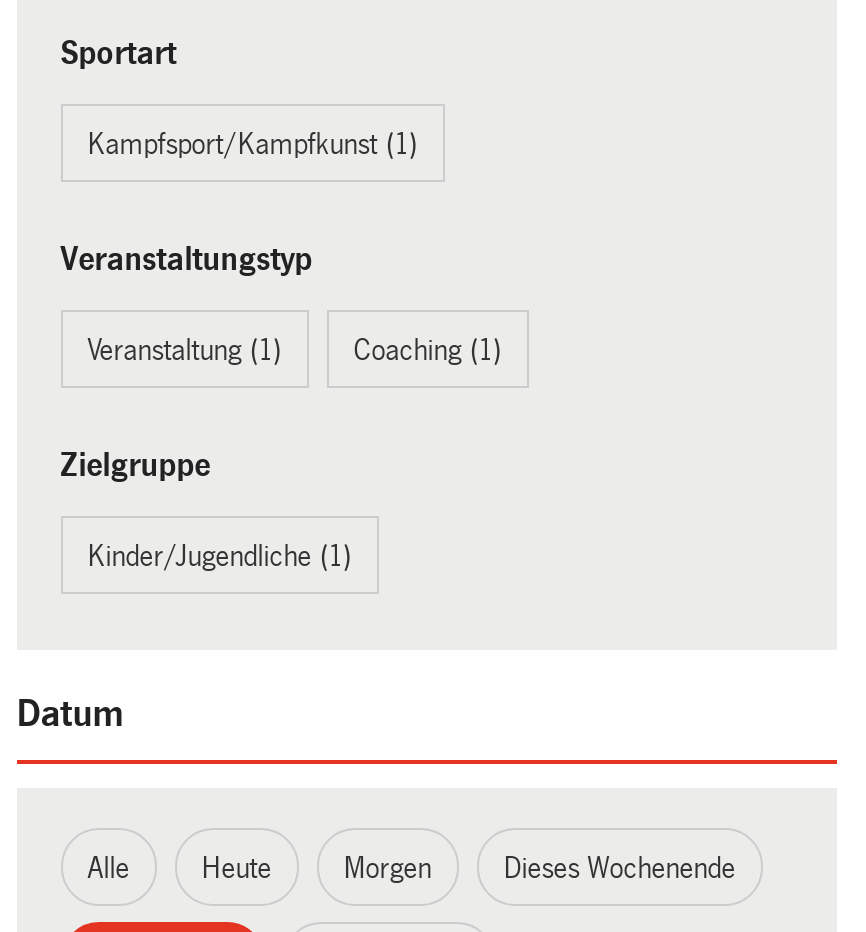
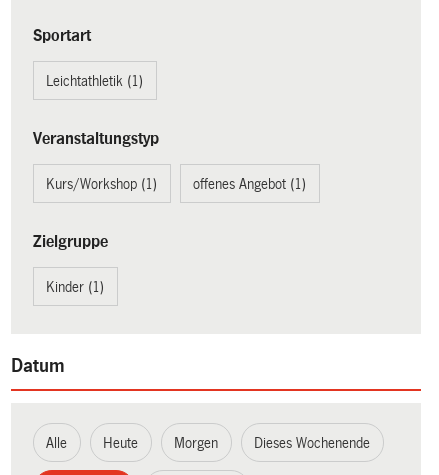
[87,127,417,159] Kampfsport/Kampfkunst (1) -> [46,72,143,88] Leichtathletik (1)
[87,333,501,365] Veranstaltung (1) | Coaching (1) -> [46,175,306,191] Kurs/Workshop (1) | offenes Angebot (1)
[87,539,351,571] Kinder/Jugendliche (1) -> [46,278,104,294] Kinder (1)

